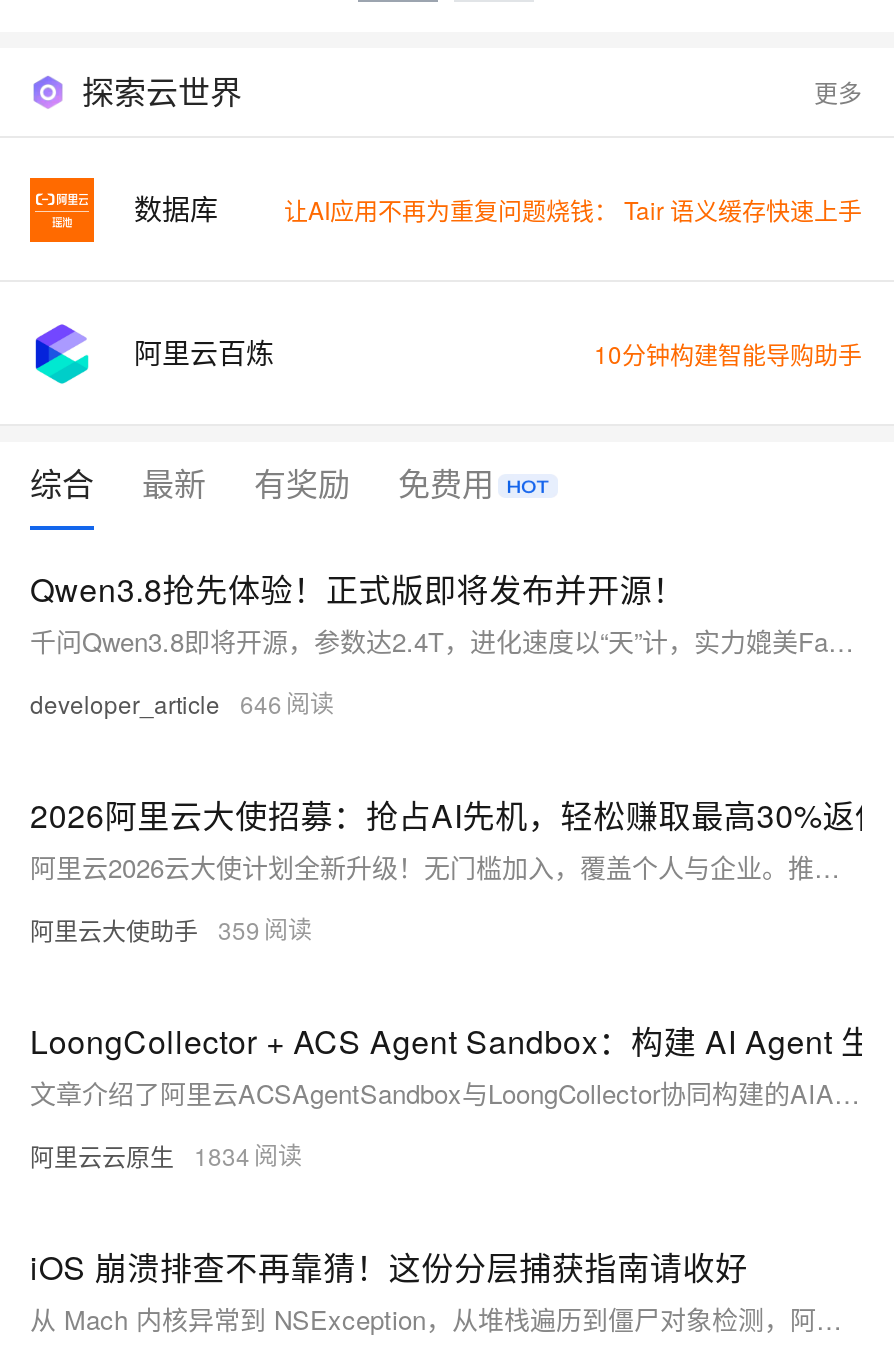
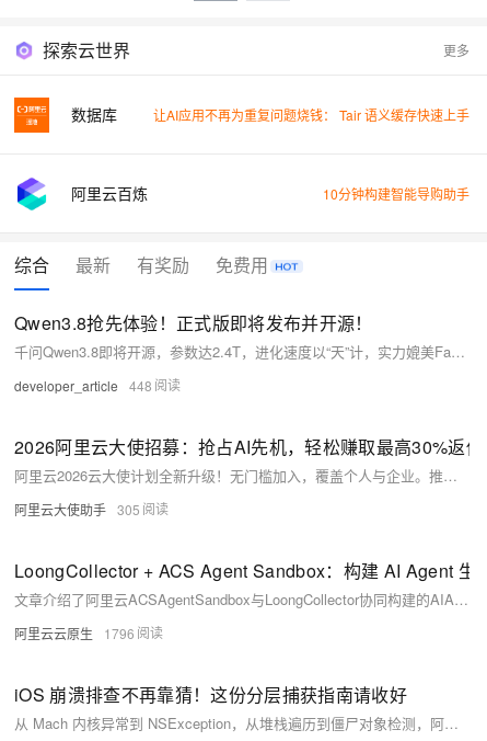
[30,686,282,720] developer_article 646 -> [14,376,152,395] developer_article 448
[30,912,260,946] 阿里云大使助手 359 -> [14,500,140,518] 阿里云大使助手 305
[30,1138,250,1172] 阿里云云原生 1834 -> [14,624,135,642] 阿里云云原生 1796

